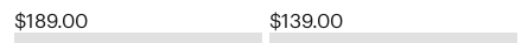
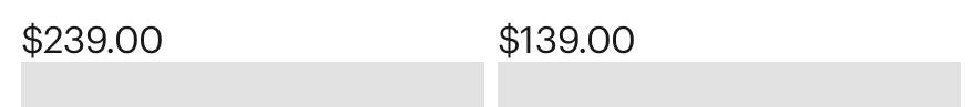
[14,8,88,33] $189.00 -> [21,14,163,63] $239.00

